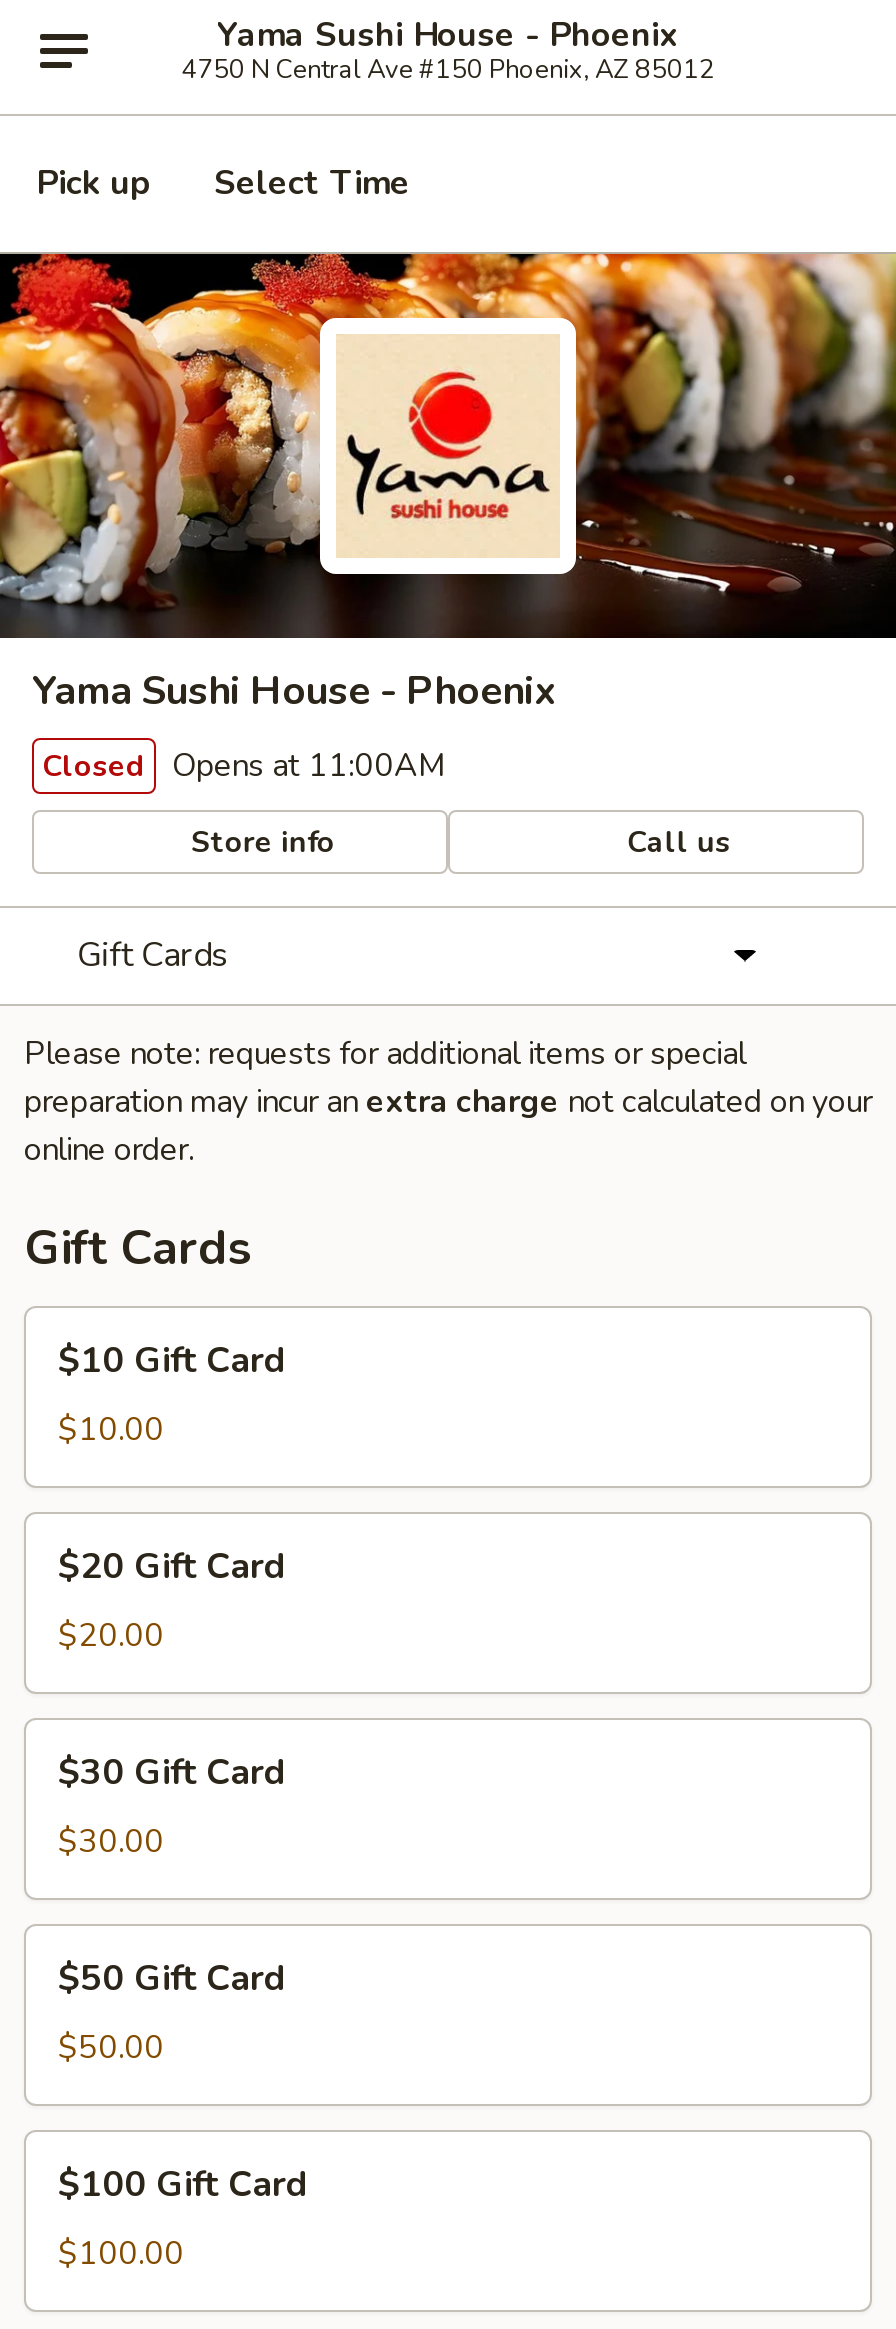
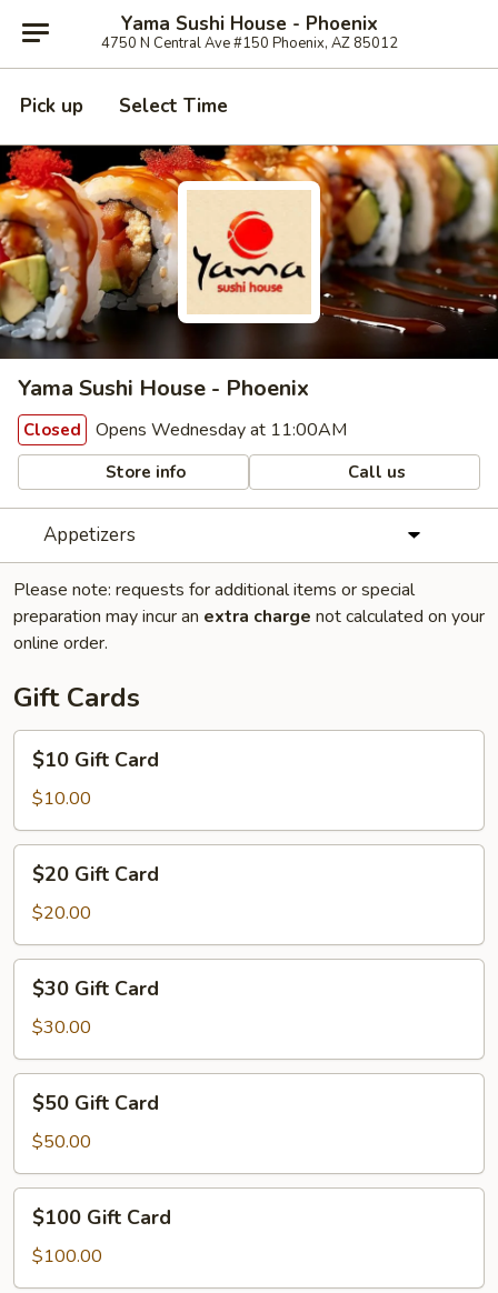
[42,744,446,788] Closed Opens at 11:00AM -> [23,418,347,442] Closed Opens Wednesday at 11:00AM
[77,932,227,978] Gift Cards -> [43,522,135,548] Appetizers

